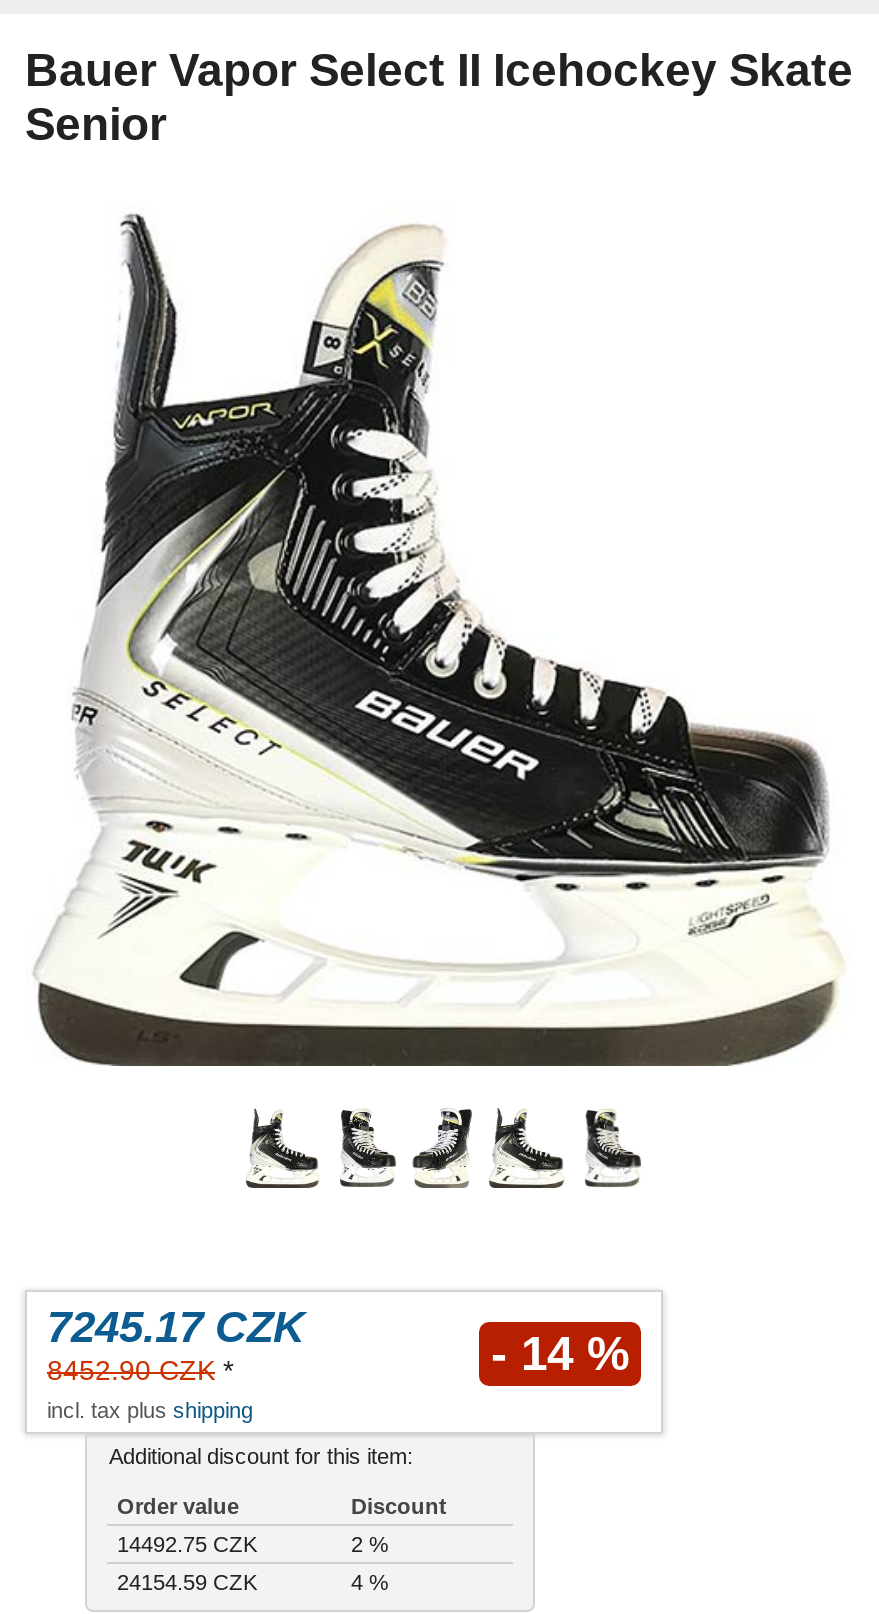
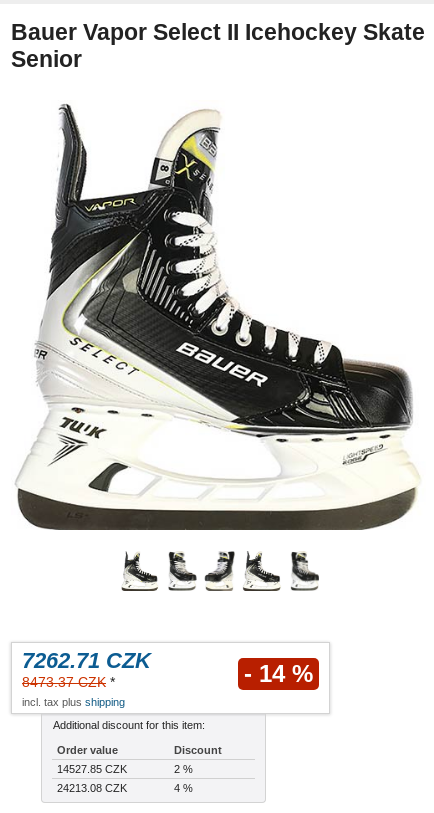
[47,1302,305,1352] 7245.17 CZK -> [22,648,151,673] 7262.71 CZK
[47,1354,233,1386] 8452.90 CZK * -> [22,674,115,690] 8473.37 CZK *
[117,1532,257,1556] 14492.75 CZK -> [57,763,127,775] 14527.85 CZK
[117,1570,257,1594] 24154.59 CZK -> [57,782,127,794] 24213.08 CZK

